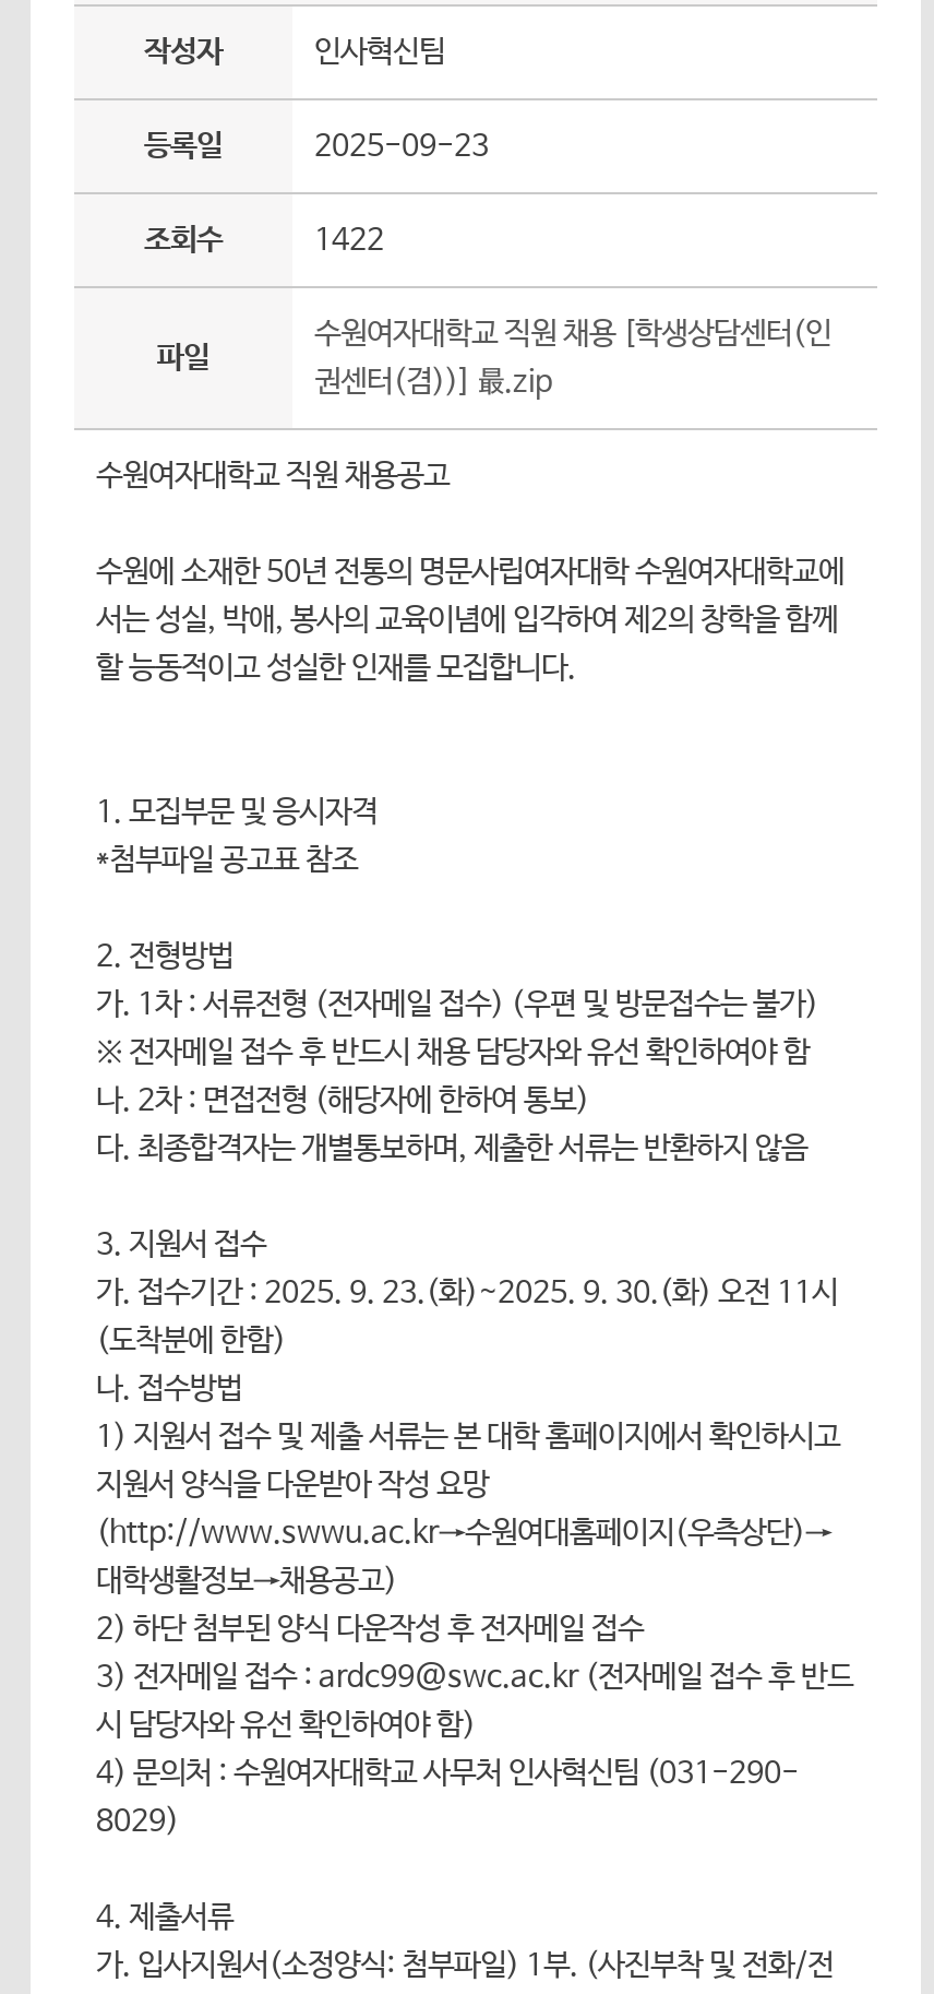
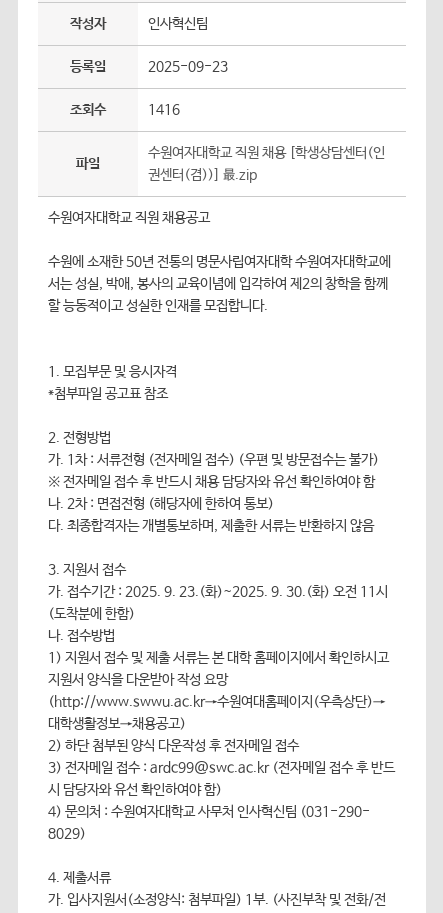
[314,223,384,258] 1422 -> [148,102,180,118] 1416

